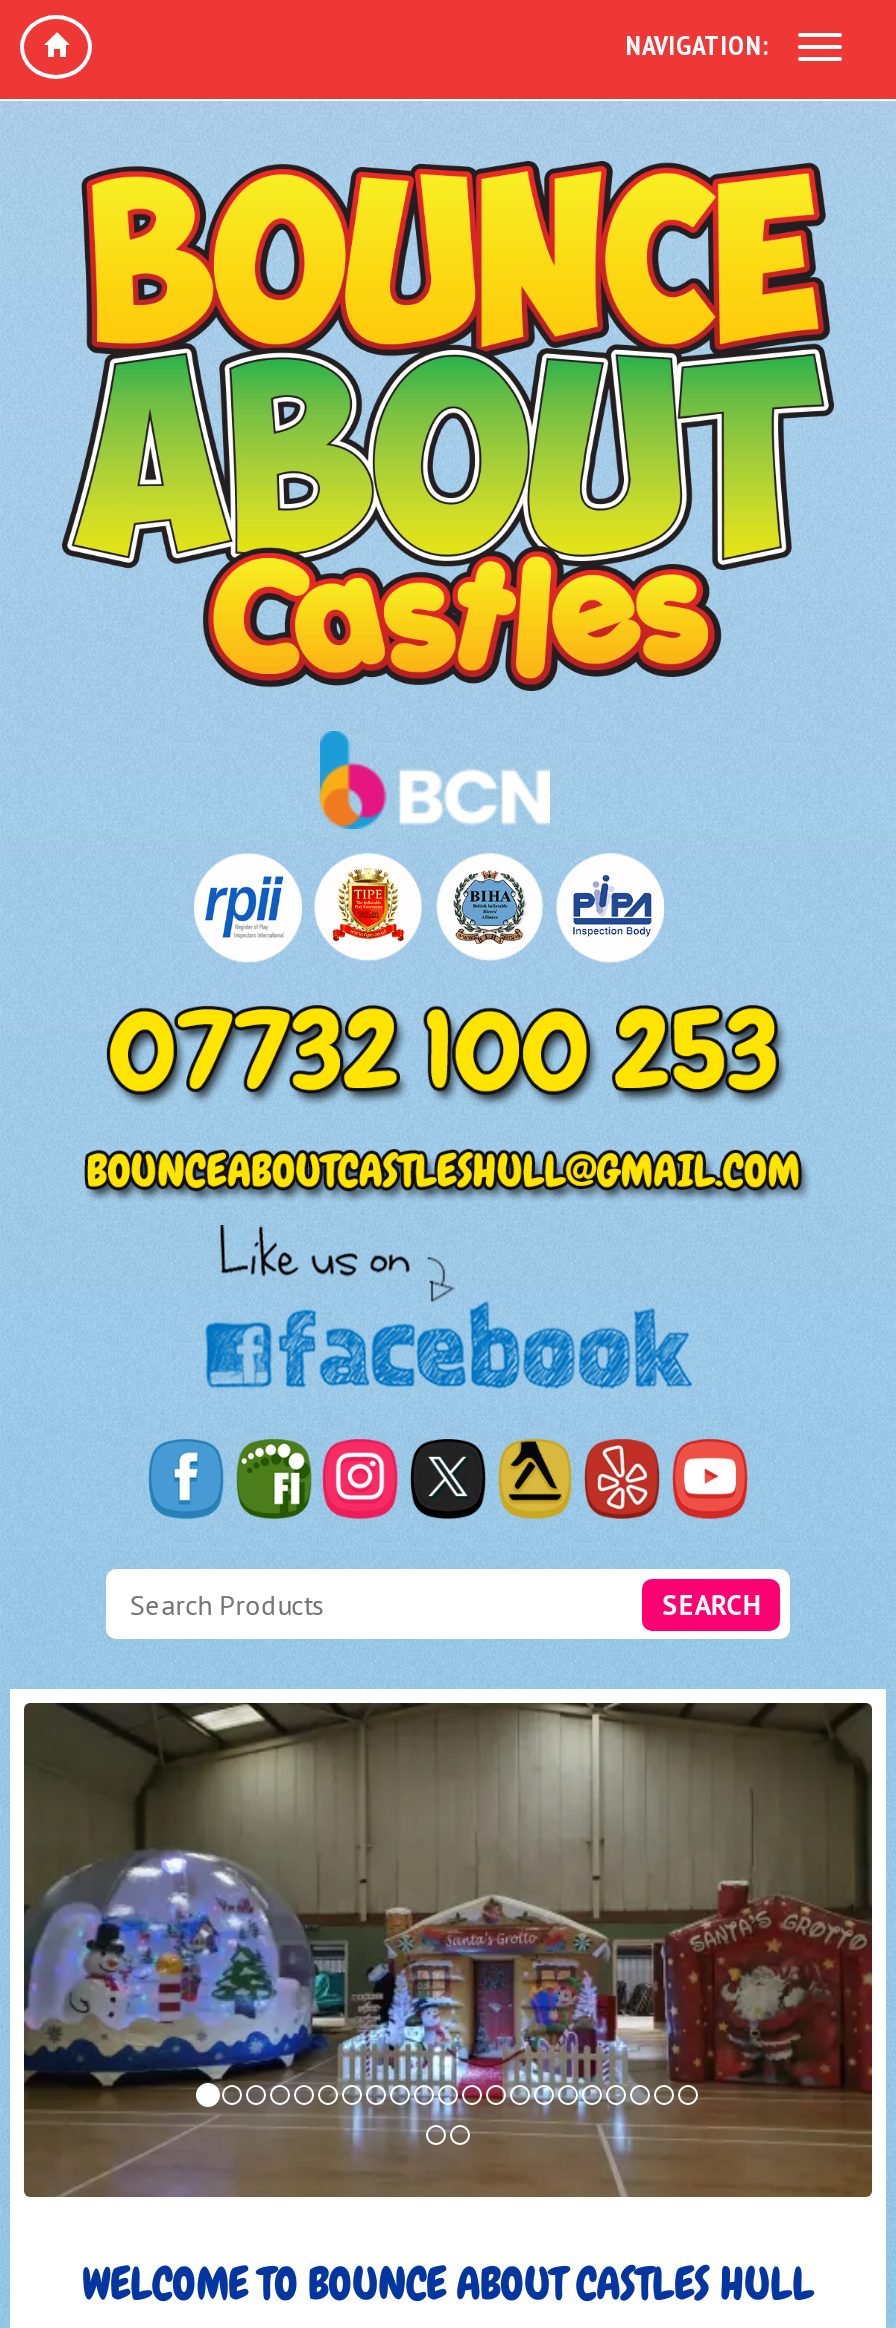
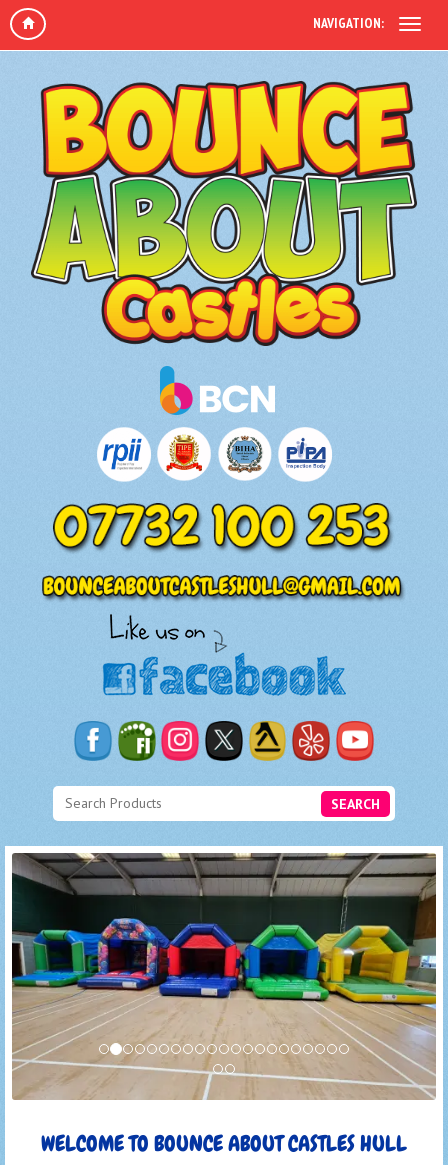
[22,1701,874,2197] [image] -> [11,852,437,1100] [image]

